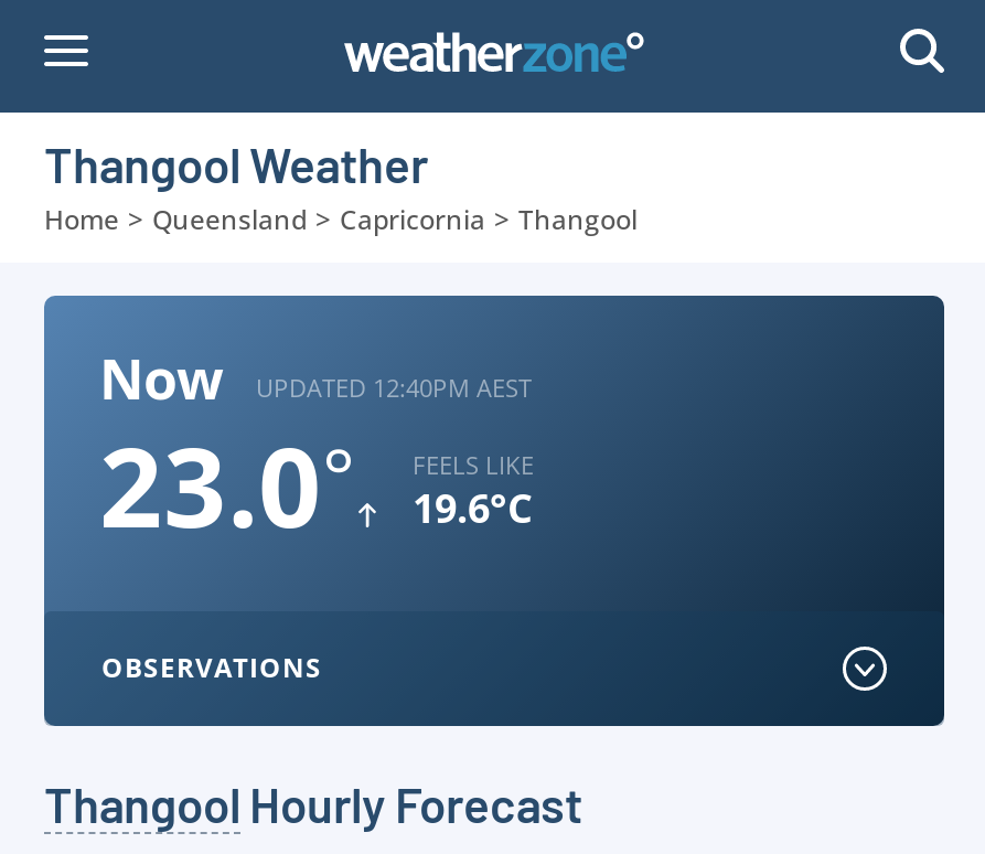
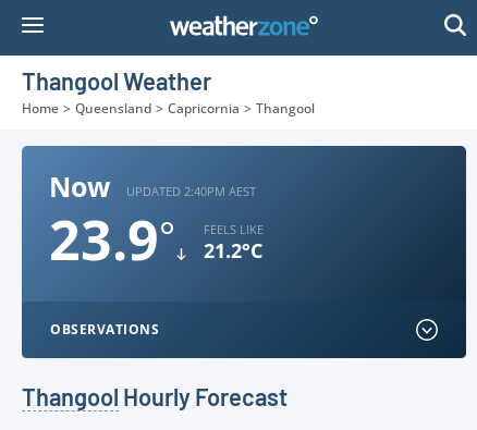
[256,370,532,403] UPDATED 12:40PM AEST -> [126,182,256,199] UPDATED 2:40PM AEST
[99,410,355,561] 23.0° -> [49,202,175,277] 23.9°
[413,481,532,534] 19.6°C -> [204,237,262,263] 21.2°C

